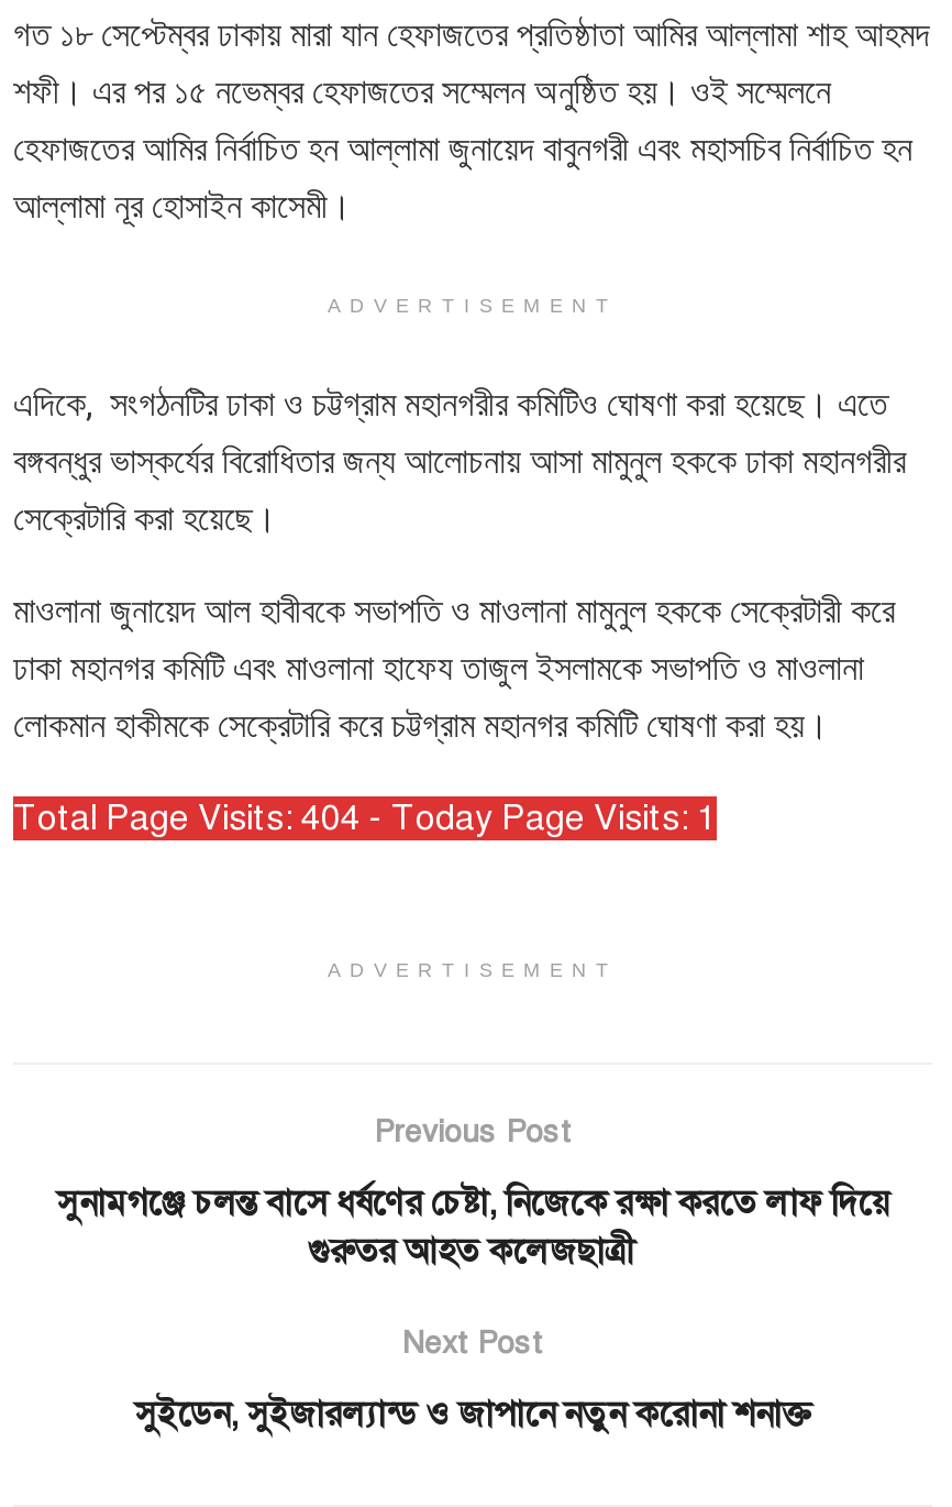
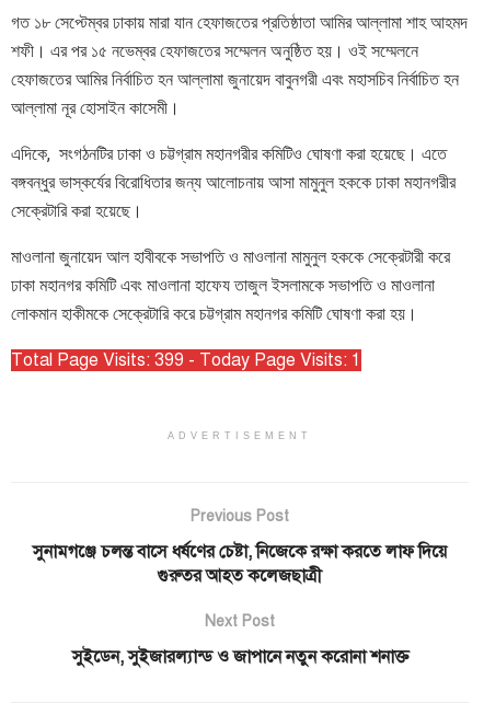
[328,295,618,317] ADVERTISEMENT -> none
[13,796,717,840] Total Page Visits: 404 - Today Page Visits: 1 -> [11,349,361,371] Total Page Visits: 399 - Today Page Visits: 1

